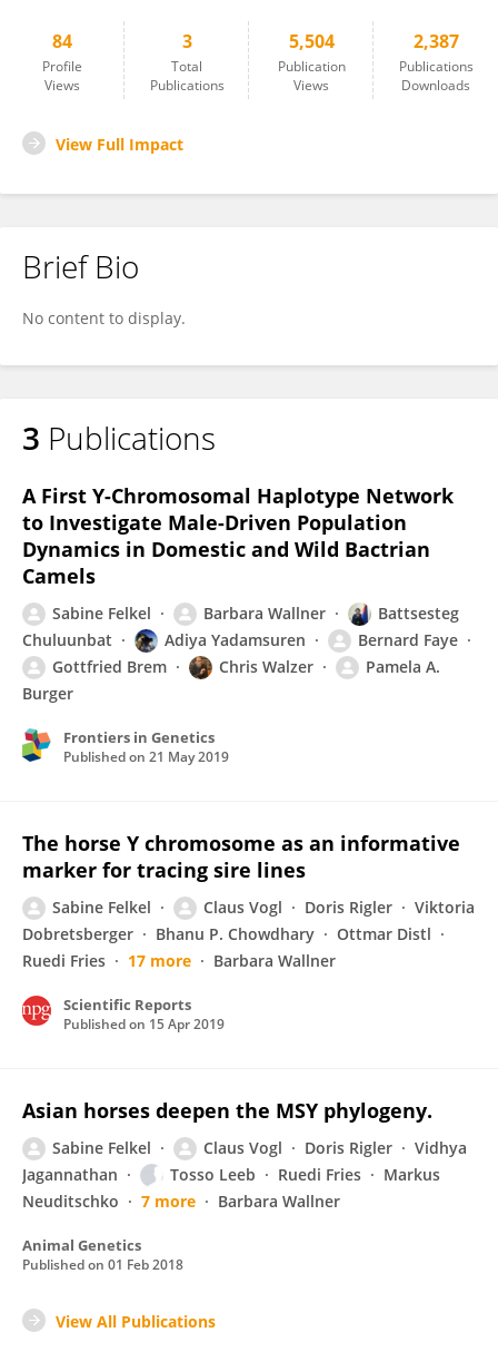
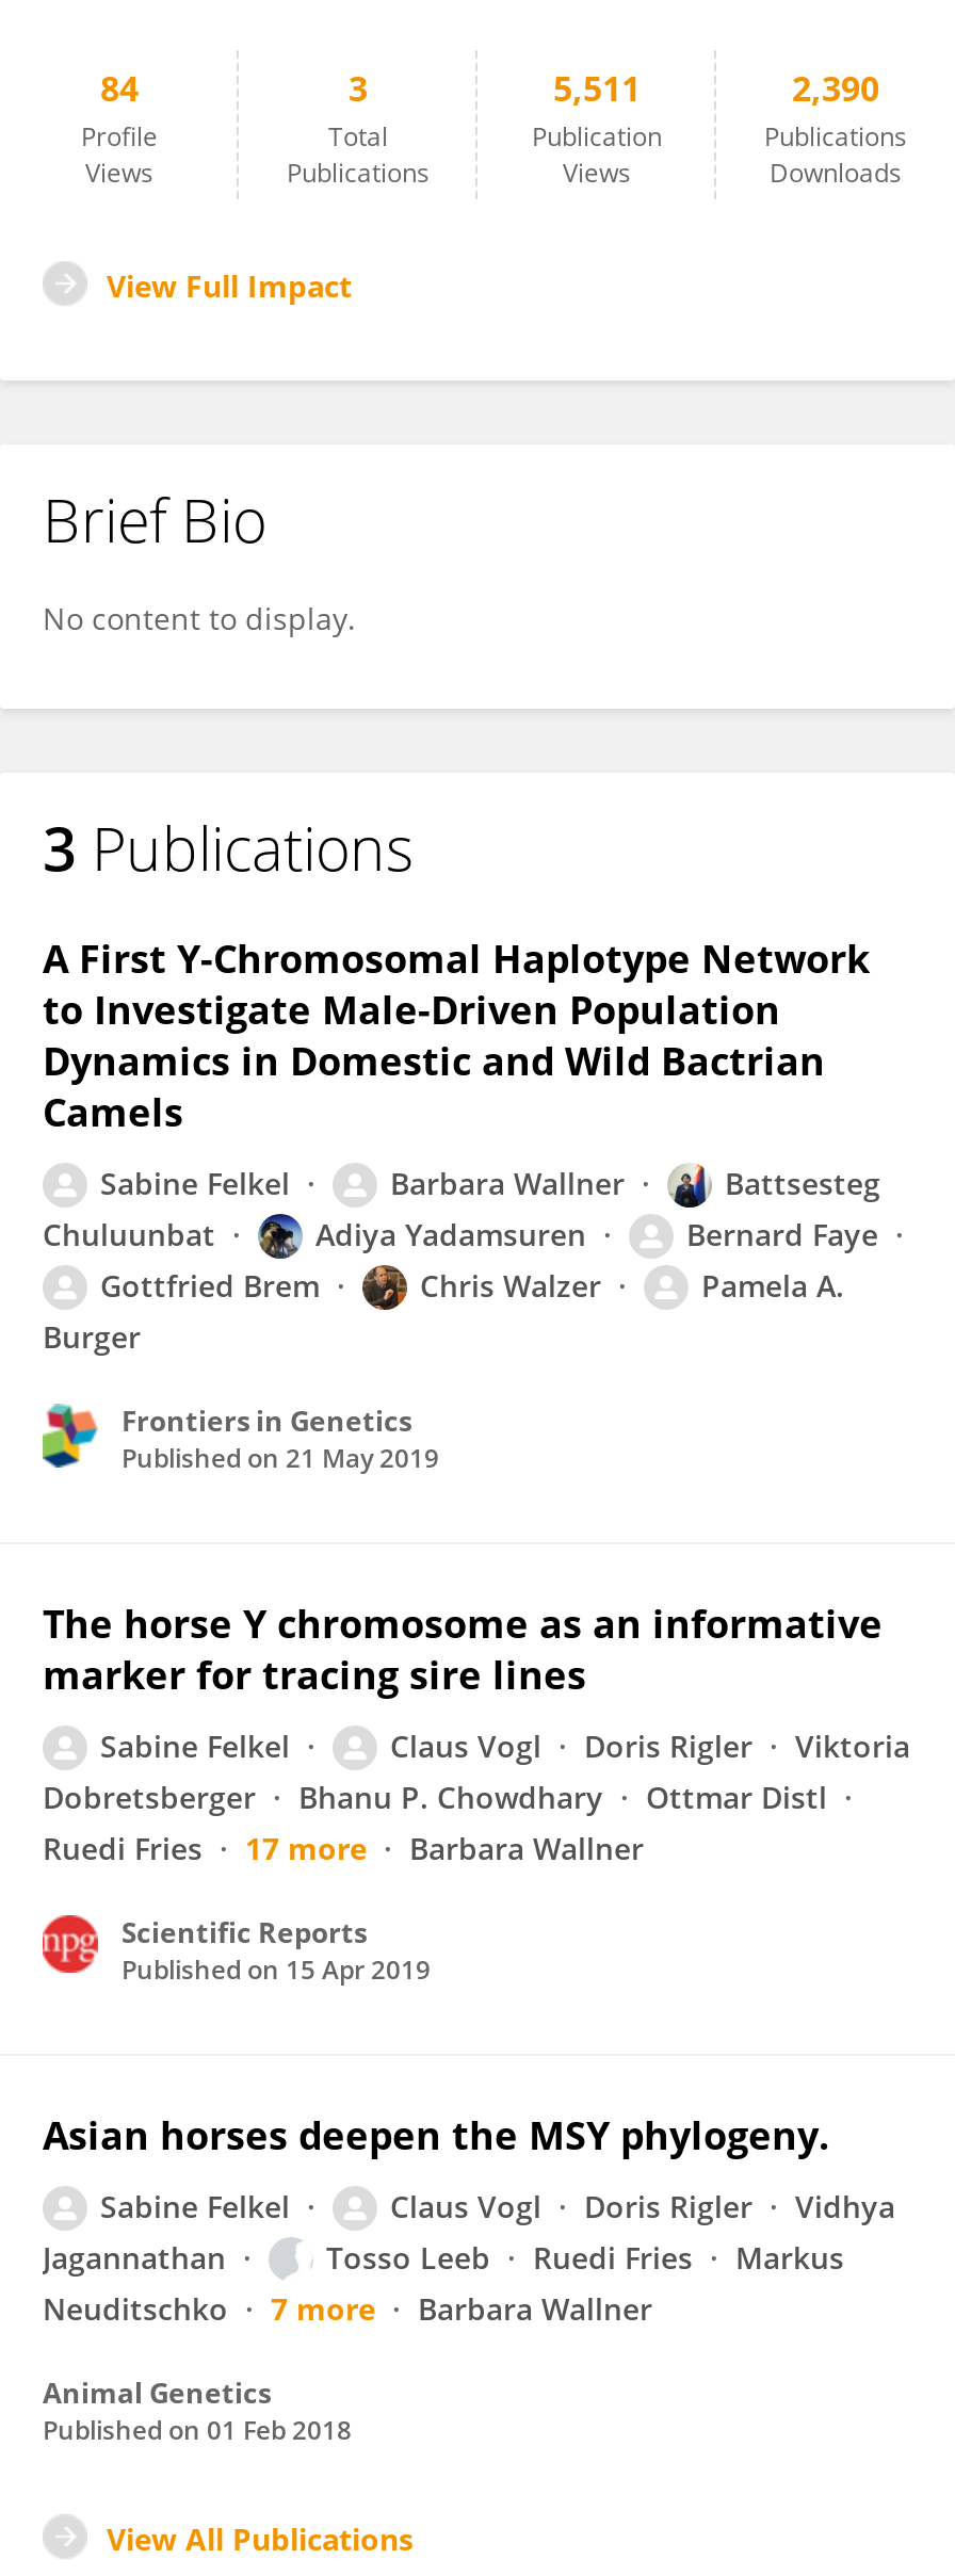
[288,29,334,53] 5,504 -> [553,65,641,112] 5,511
[413,29,459,53] 2,387 -> [792,65,879,112] 2,390

